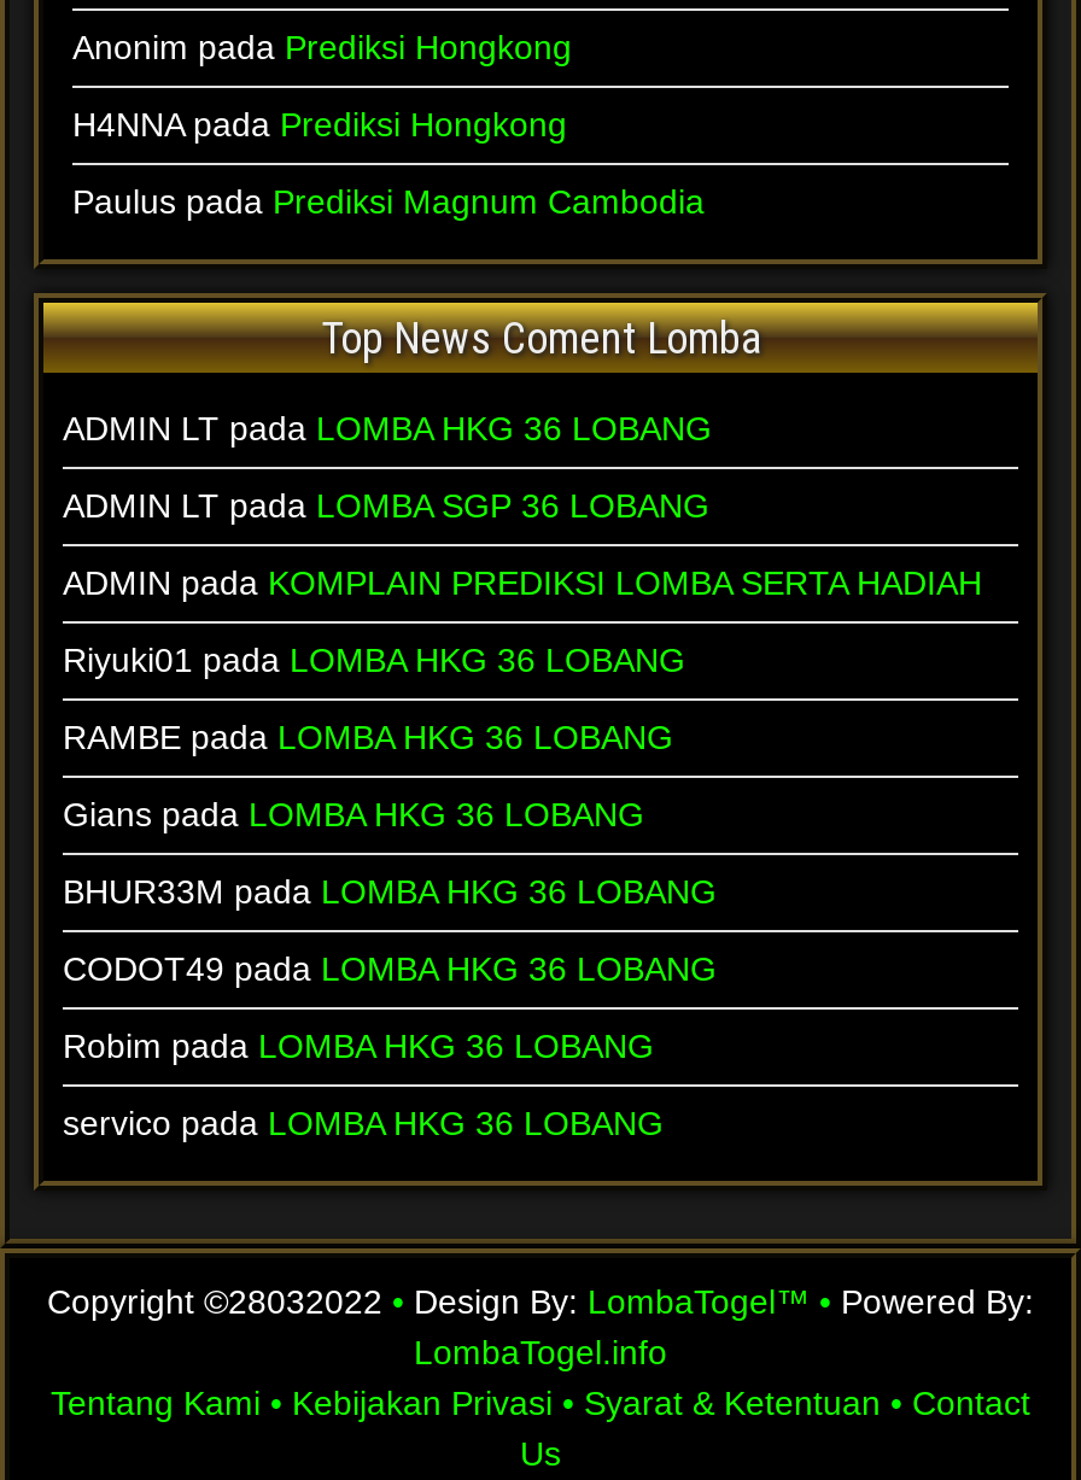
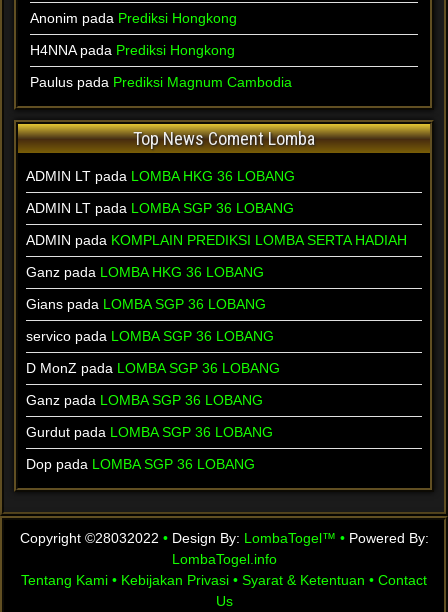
[63,640,685,679] Riyuki01 pada LOMBA HKG 36 LOBANG -> [26,264,264,280] Ganz pada LOMBA HKG 36 LOBANG
[63,718,673,756] RAMBE pada LOMBA HKG 36 LOBANG -> [26,296,266,312] Gians pada LOMBA SGP 36 LOBANG
[63,795,644,833] Gians pada LOMBA HKG 36 LOBANG -> [26,328,274,344] servico pada LOMBA SGP 36 LOBANG
[63,872,717,911] BHUR33M pada LOMBA HKG 36 LOBANG -> [26,360,280,376] D MonZ pada LOMBA SGP 36 LOBANG
[63,949,717,988] CODOT49 pada LOMBA HKG 36 LOBANG -> [26,392,263,408] Ganz pada LOMBA SGP 36 LOBANG
[63,1026,654,1065] Robim pada LOMBA HKG 36 LOBANG -> [26,424,273,440] Gurdut pada LOMBA SGP 36 LOBANG
[63,1104,664,1142] servico pada LOMBA HKG 36 LOBANG -> [26,456,255,472] Dop pada LOMBA SGP 36 LOBANG

